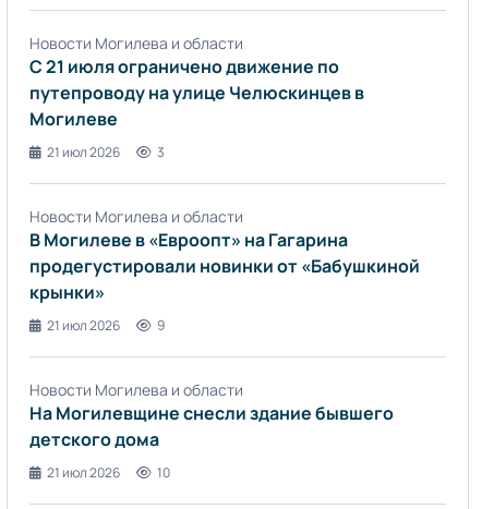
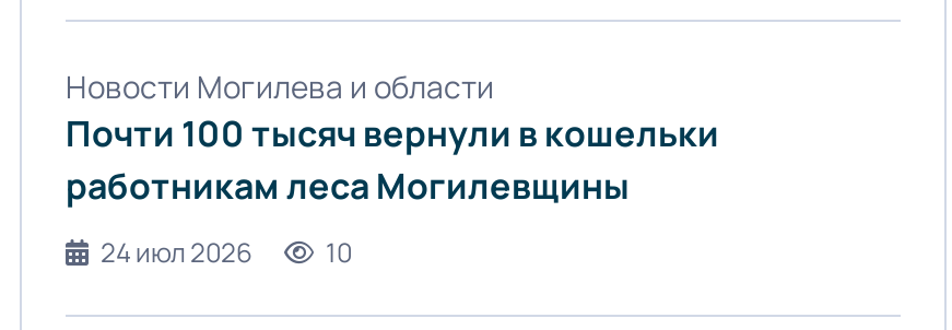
[29,55,420,482] С 21 июля ограничено движение по | путепроводу на улице Челюскинцев в | Могилеве | 21 июл 2026 | 3 | Новости Могилева и области | В Могилеве в «Евроопт» на Гагарина | продегустировали новинки от «Бабушкиной | крынки» | 21 июл 2026 | 9 | Новости Могилева и области | На Могилевщине снесли здание бывшего | детского дома | 21 июл 2026 -> [66,110,719,272] Почти 100 тысяч вернули в кошельки | работникам леса Могилевщины | 24 июл 2026

